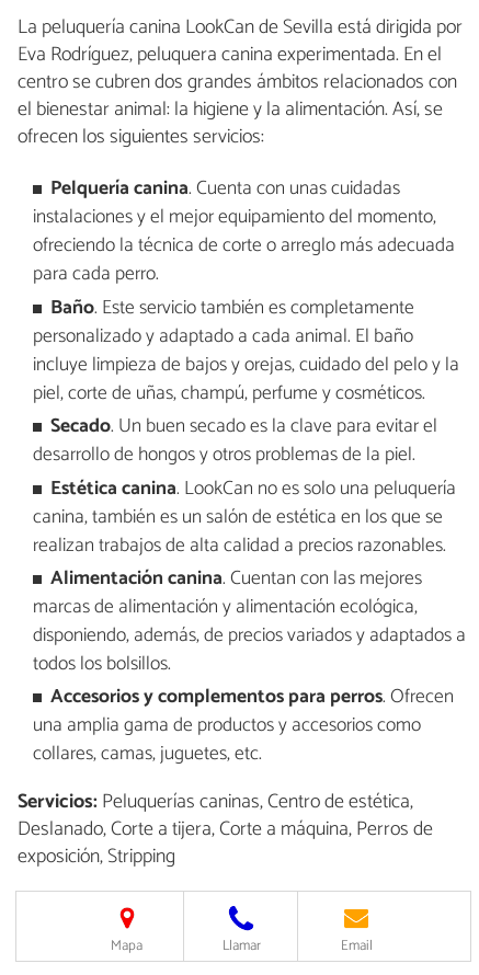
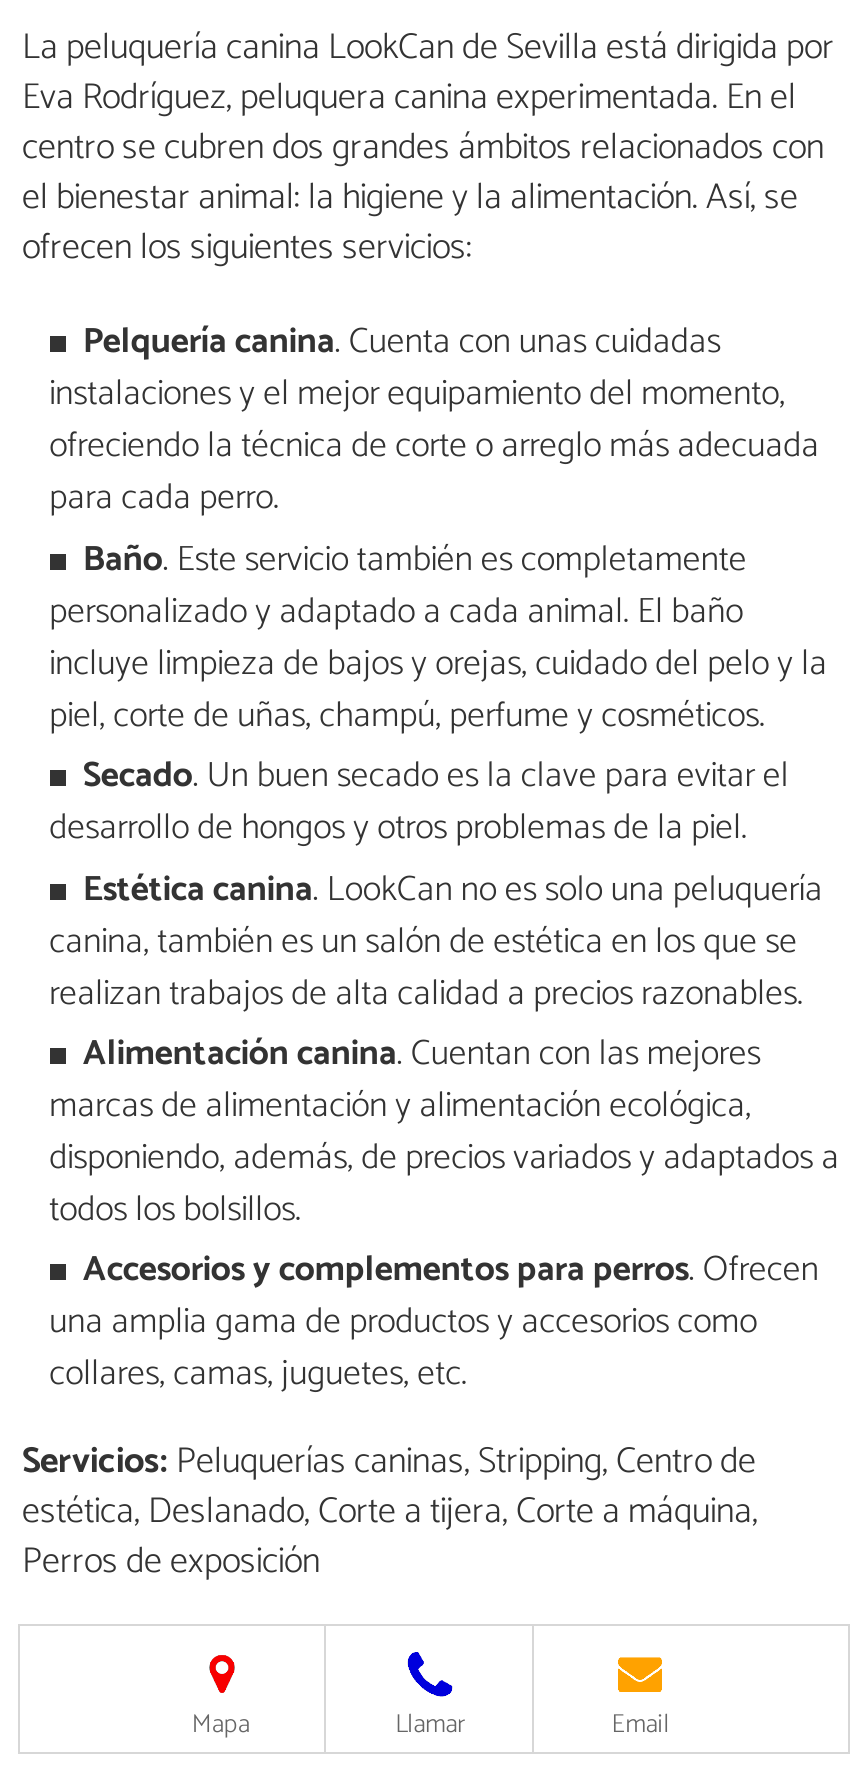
[18,785,433,873] Servicios: Peluquerías caninas, Centro de estética, | Deslanado, Corte a tijera, Corte a máquina, Perros de | exposición, Stripping -> [22,1432,758,1592] Servicios: Peluquerías caninas, Stripping, Centro de | estética, Deslanado, Corte a tijera, Corte a máquina, | Perros de exposición

